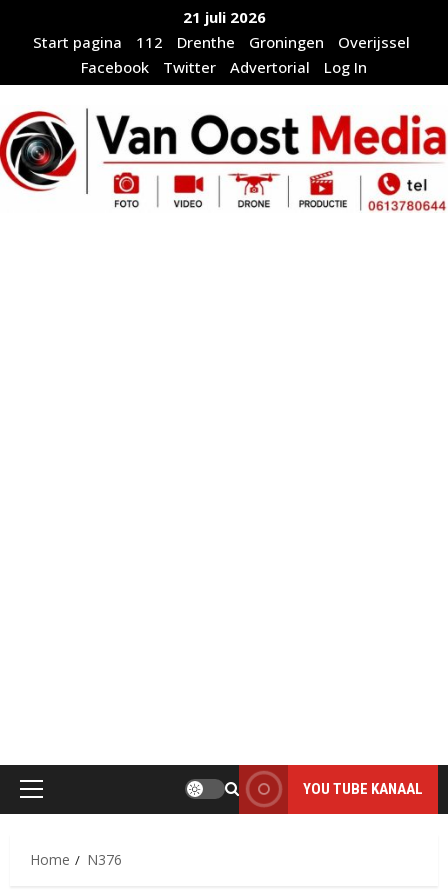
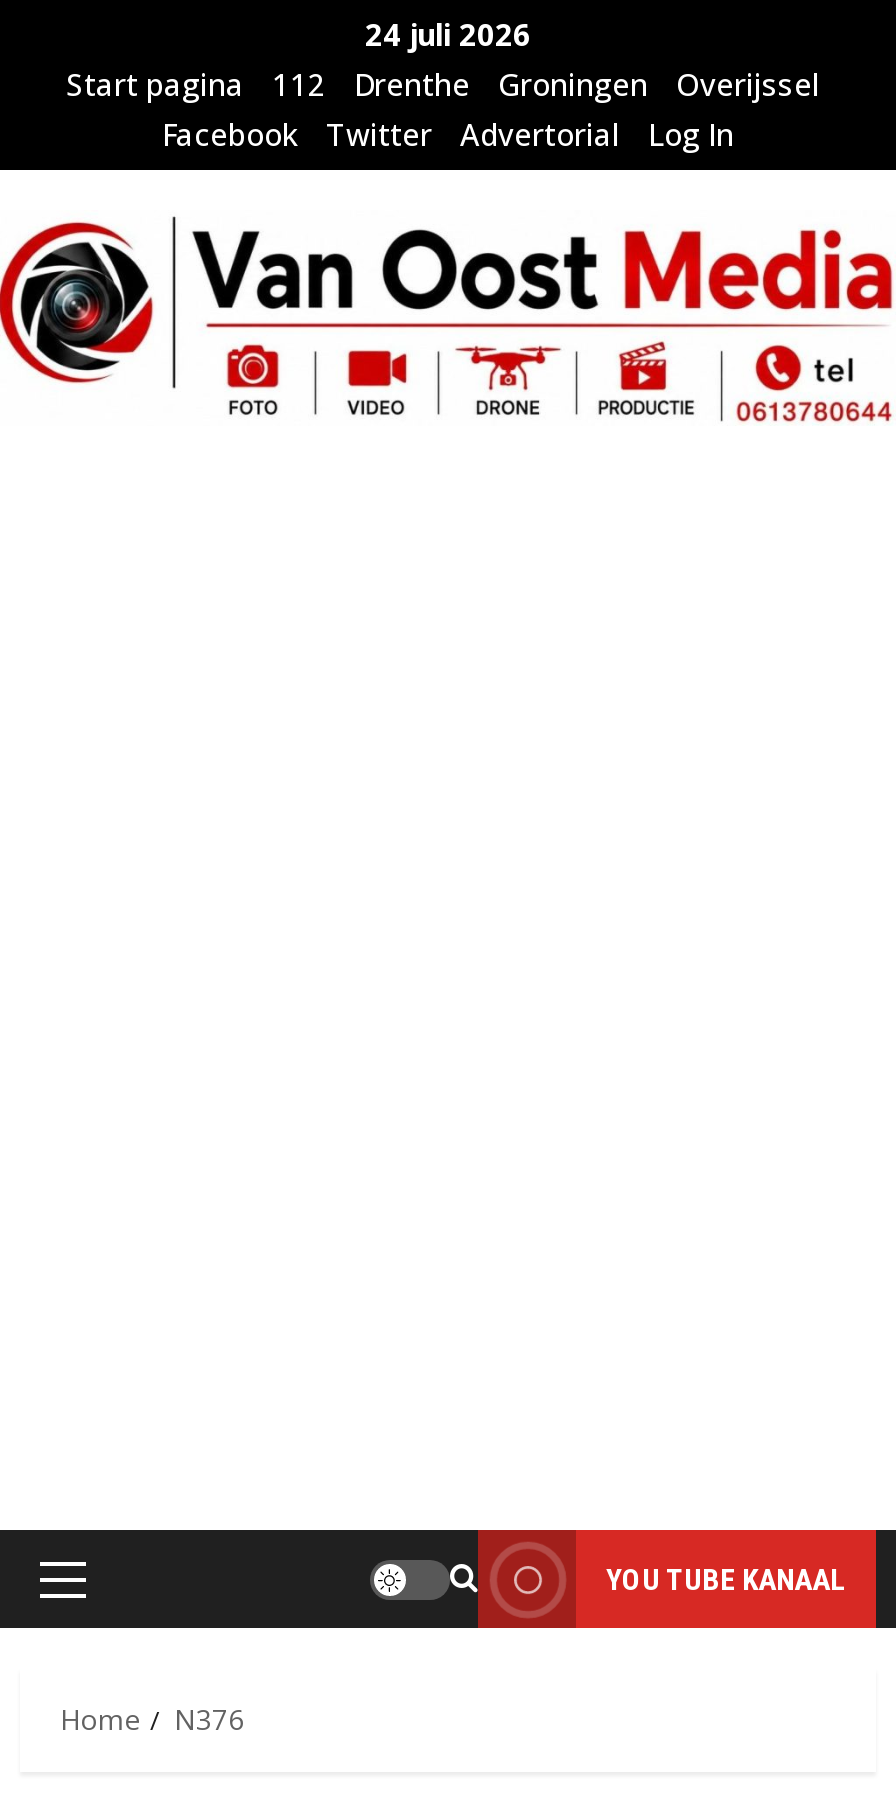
[182,7,265,27] 21 juli 2026 -> [365,14,531,54] 24 juli 2026

